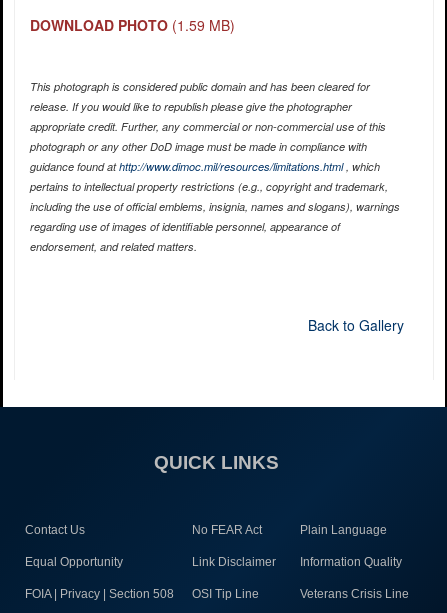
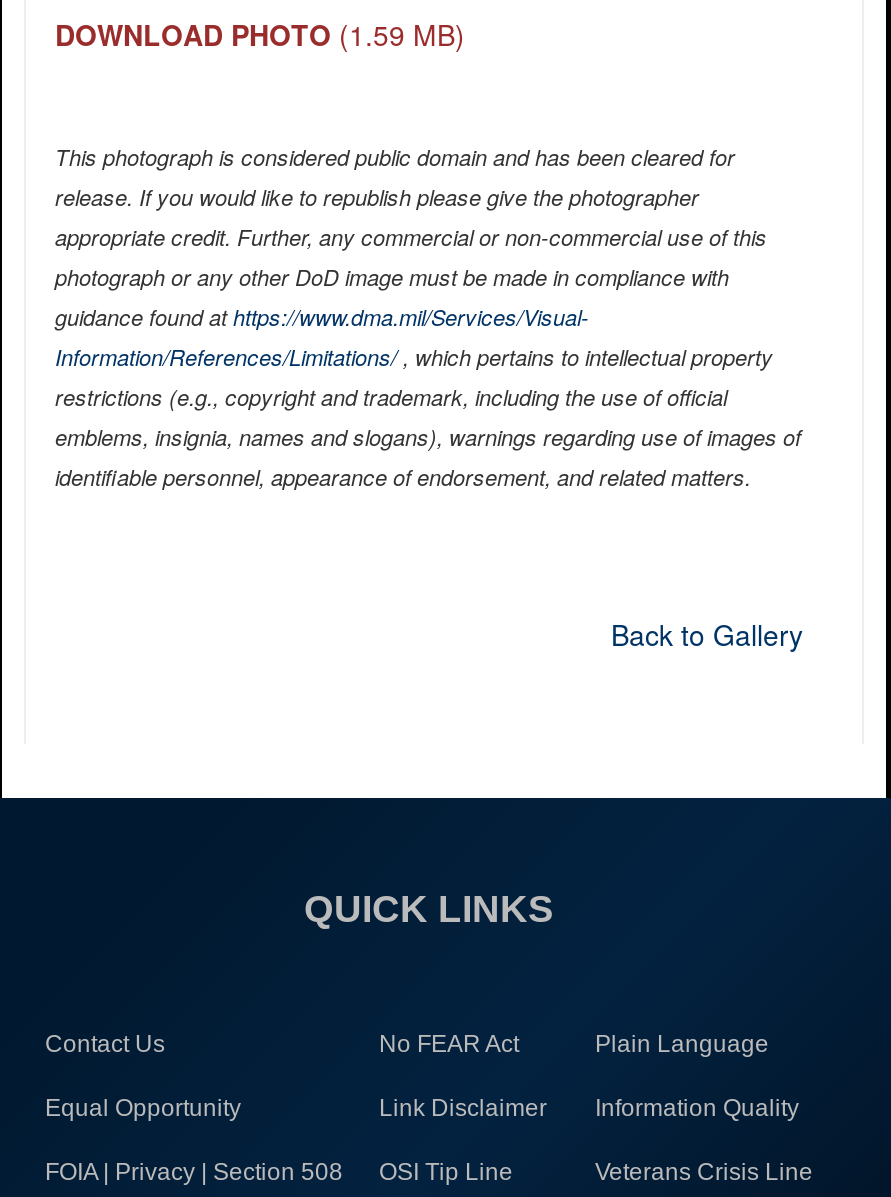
[29,159,399,254] guidance found athttp://www.dimoc.mil/resources/limitations.html, which | pertains to intellectual property restrictions (e.g., copyright and trademark, | including the use of official emblems, insignia, names and slogans), warnings | regarding use of images of identifiable personnel, appearance of | endorsement, and related matters. -> [55,302,801,492] guidance found athttps://www.dma.mil/Services/Visual- | Information/References/Limitations/, which pertains to intellectual property | restrictions (e.g., copyright and trademark, including the use of official | emblems, insignia, names and slogans), warnings regarding use of images of | identifiable personnel, appearance of endorsement, and related matters.

